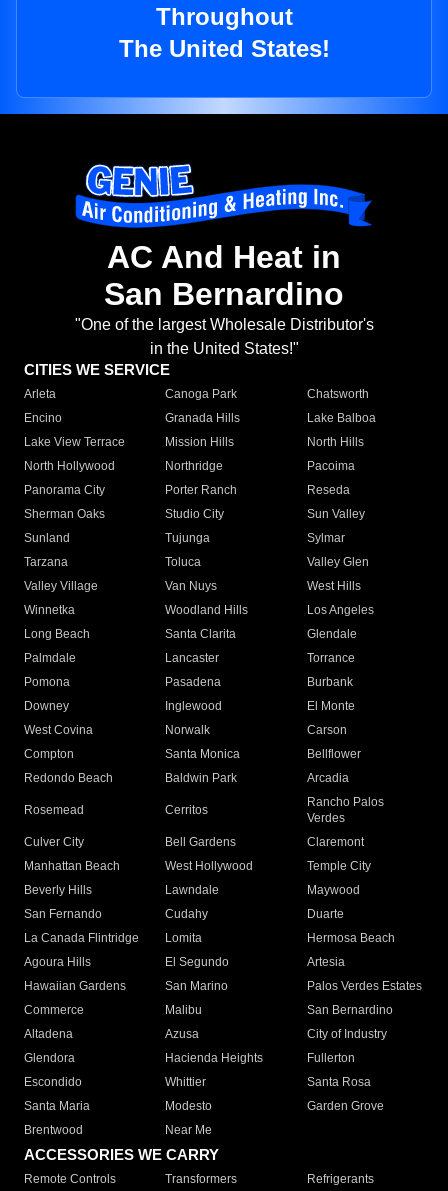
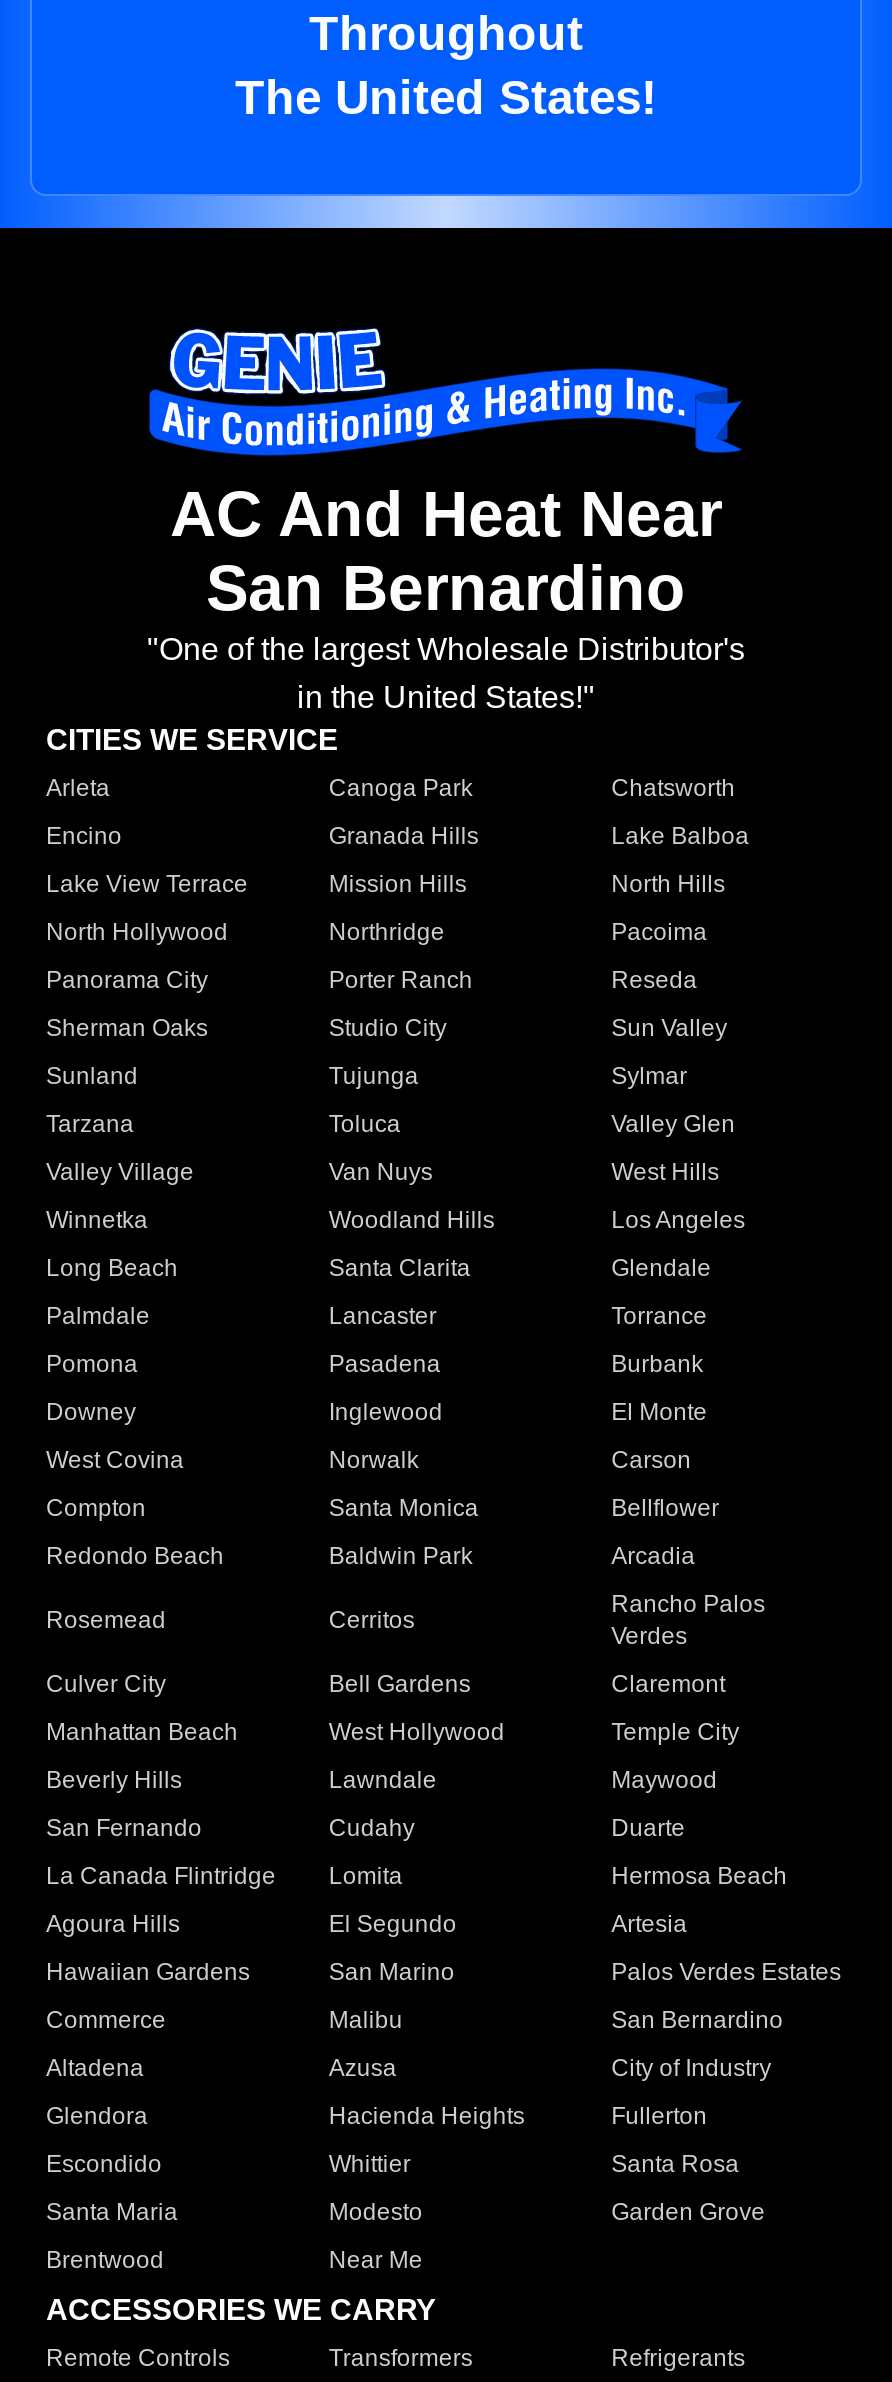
[107,239,341,275] AC And Heat in -> [170,479,722,551] AC And Heat Near

